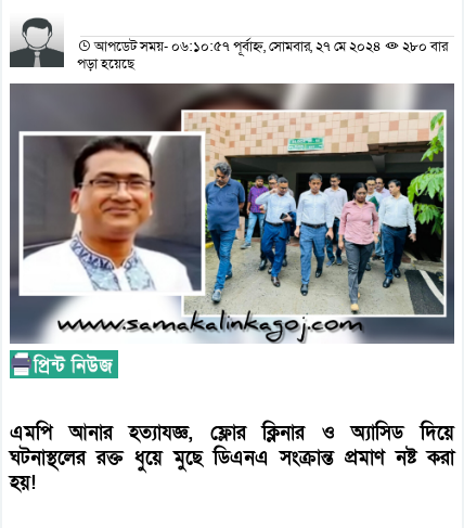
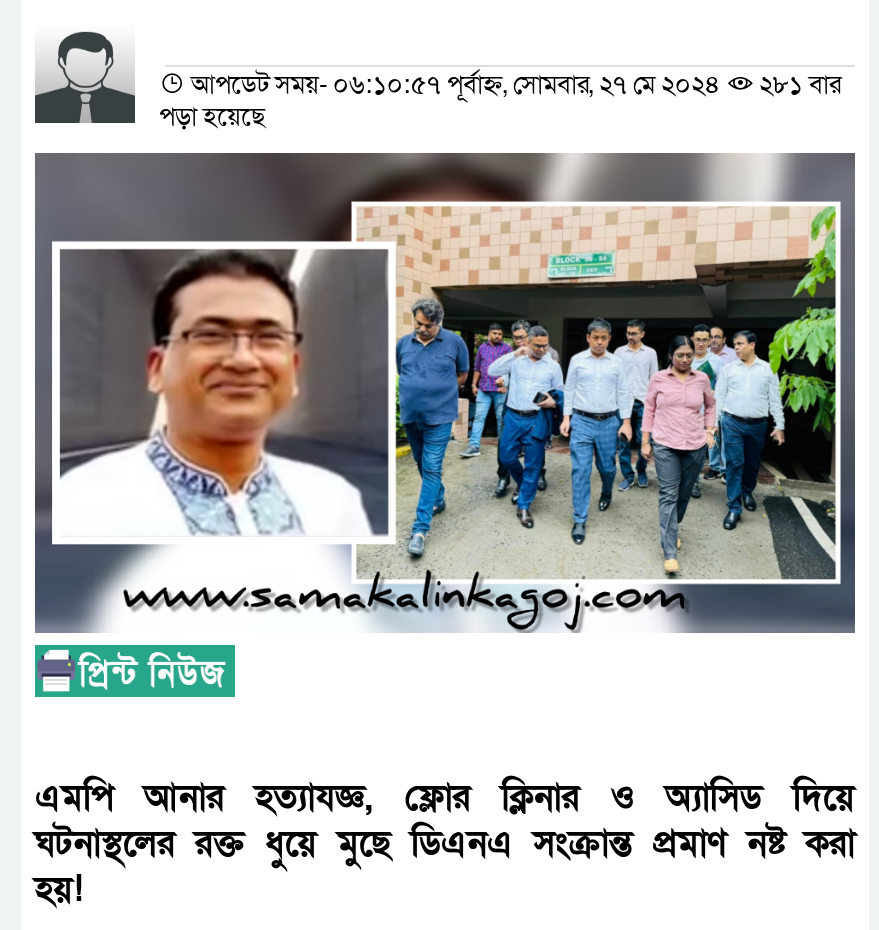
[91,37,448,56] আপডেট সময়- ০৬:১০:৫৭ পূর্বাহ্ন, সোমবার, ২৭ মে ২০২৪ ২৮০ বার -> [185,67,841,103] আপডেট সময়- ০৬:১০:৫৭ পূর্বাহ্ন, সোমবার, ২৭ মে ২০২৪ ২৮১ বার

